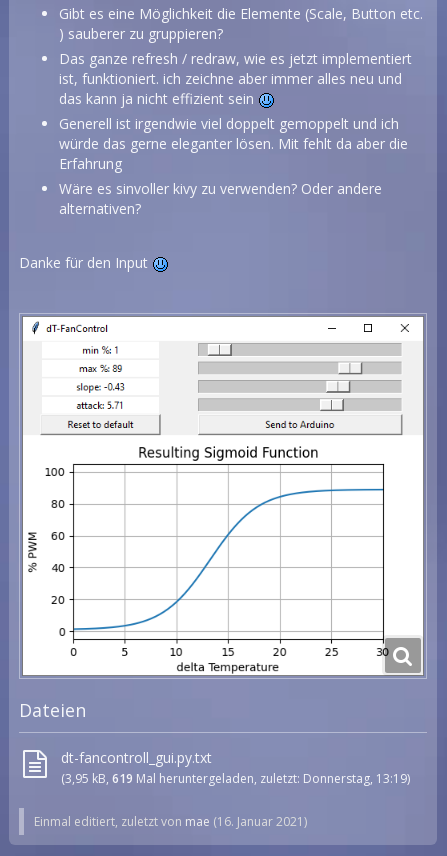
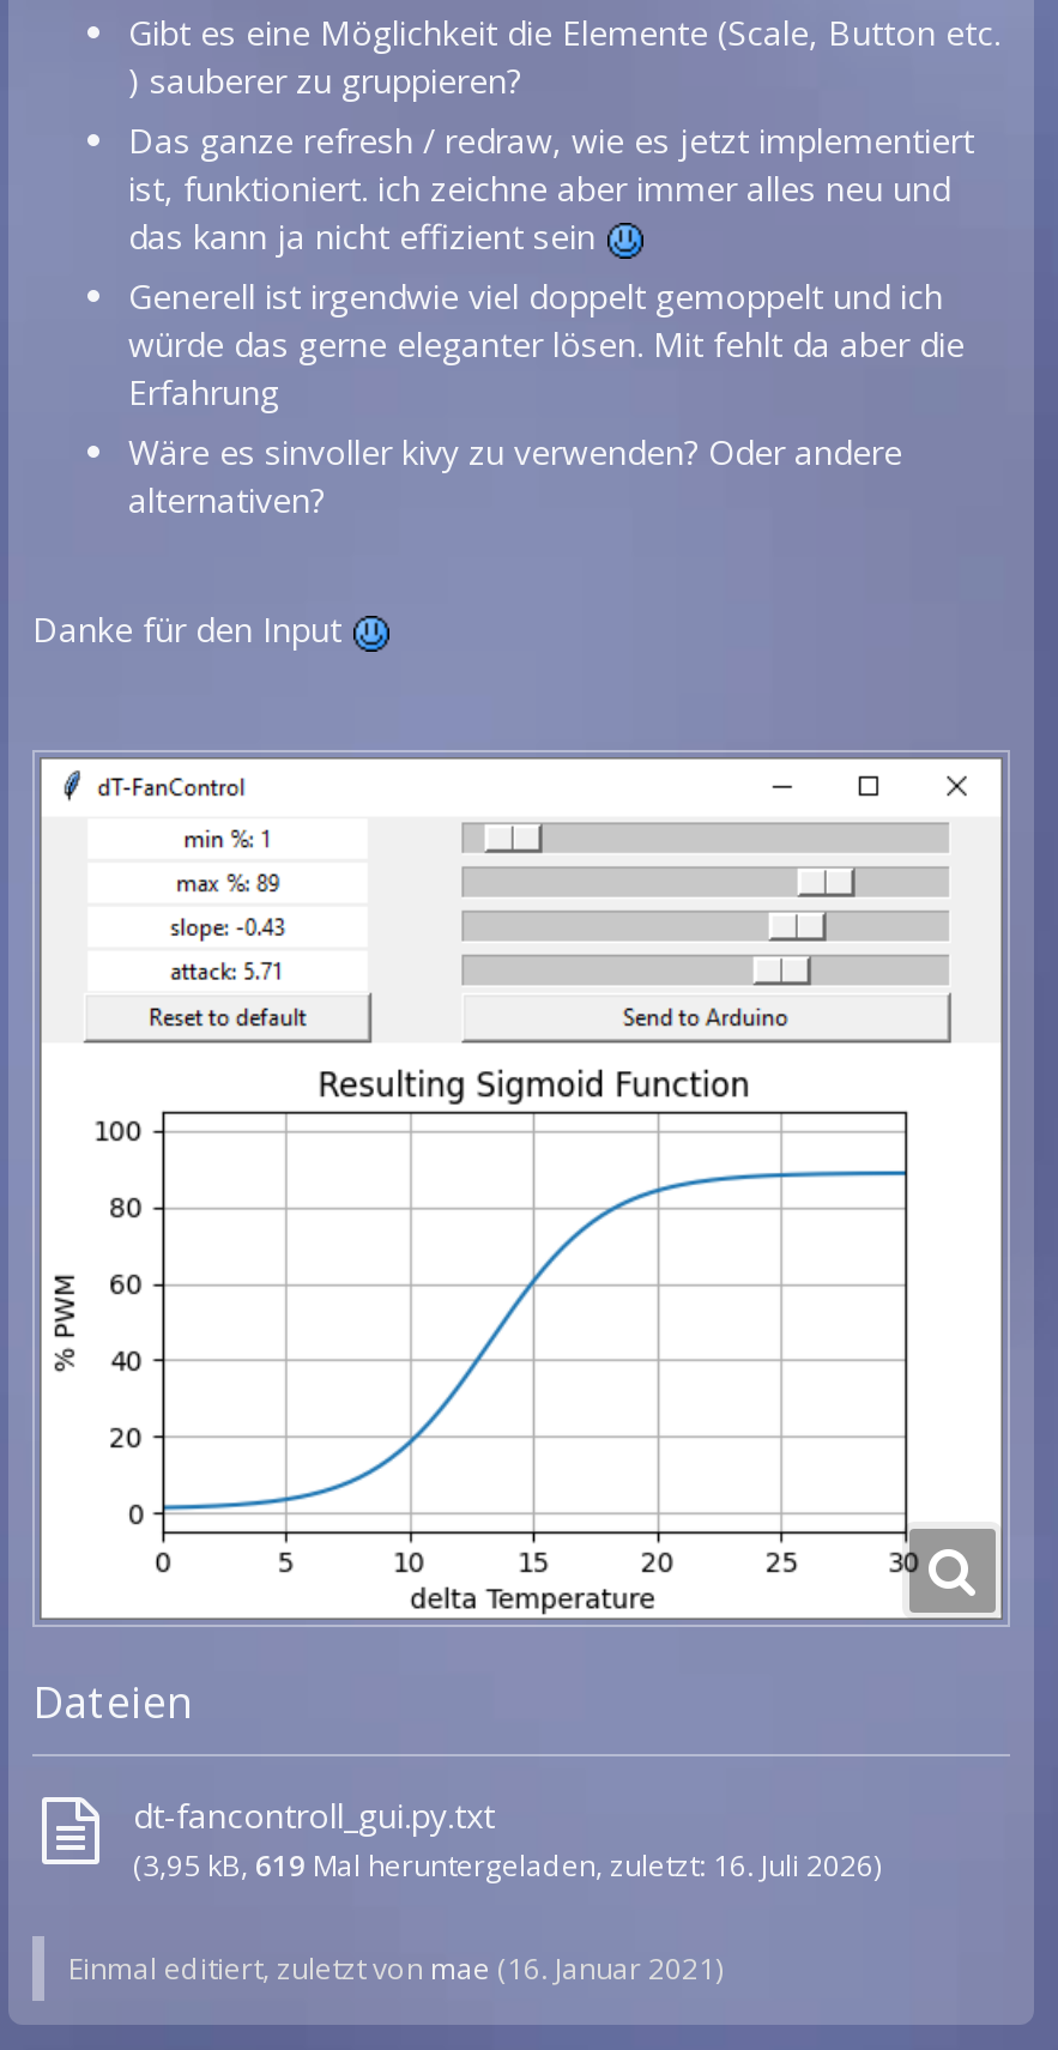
[61,770,410,787] (3,95 kB, 619 Mal heruntergeladen, zuletzt: Donnerstag, 13:19) -> [133,1846,881,1887] (3,95 kB, 619 Mal heruntergeladen, zuletzt: 16. Juli 2026)

